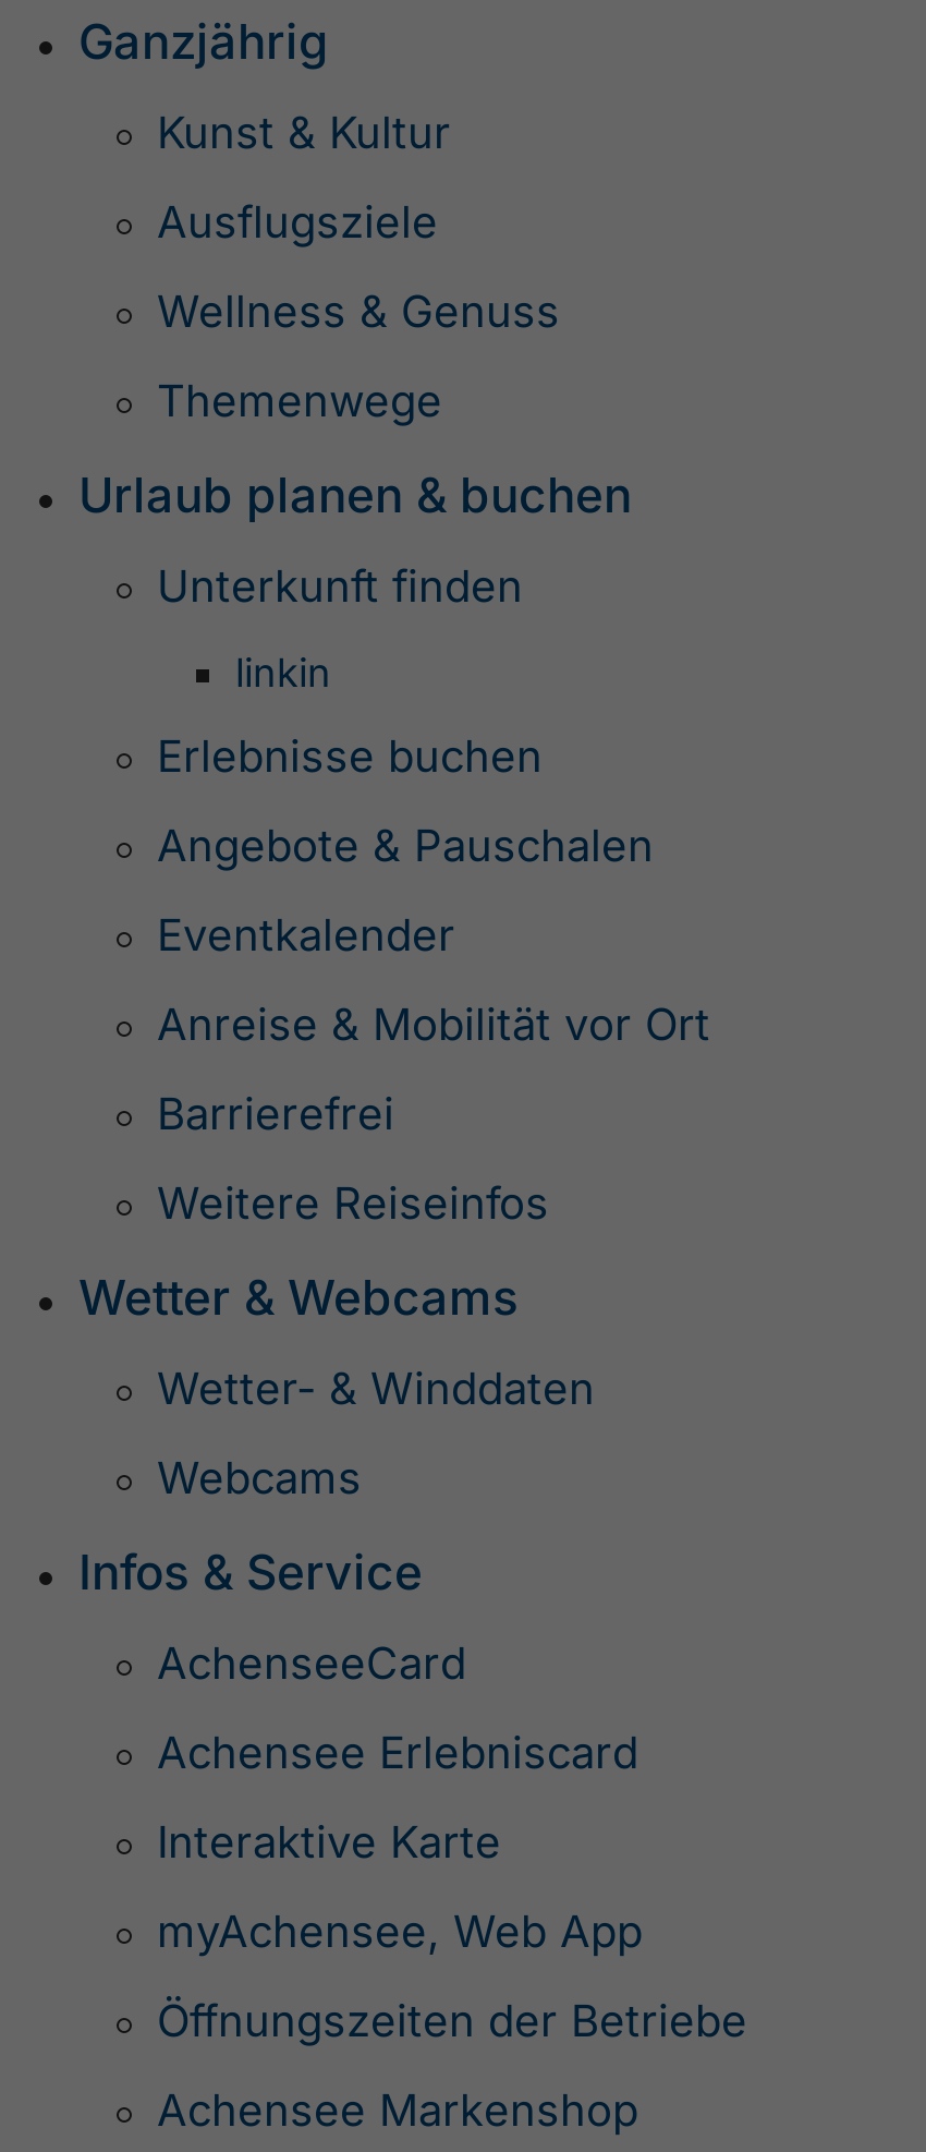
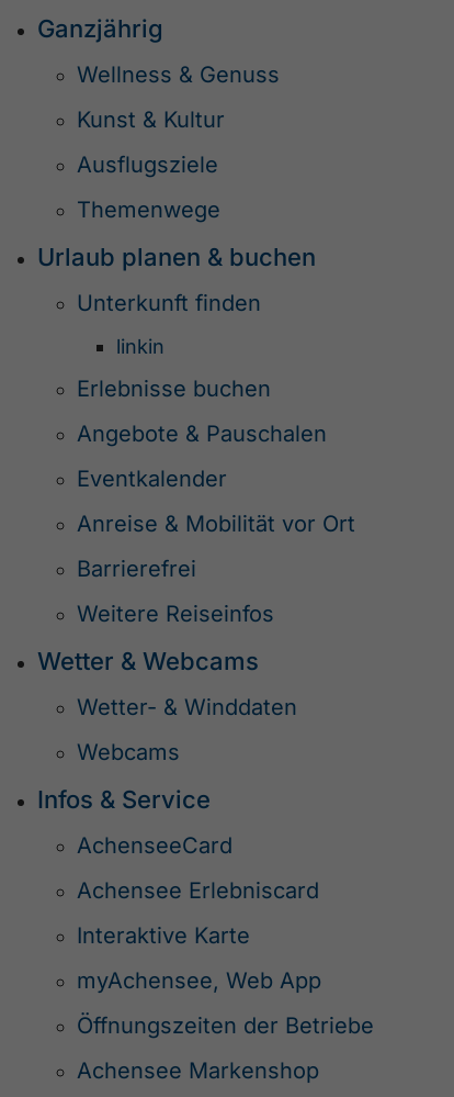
moved [157,107,451,249] -> [77,107,225,178]: Kunst & Kultur | Ausflugsziele
moved [157,286,560,338] -> [77,62,280,88]: Wellness & Genuss

